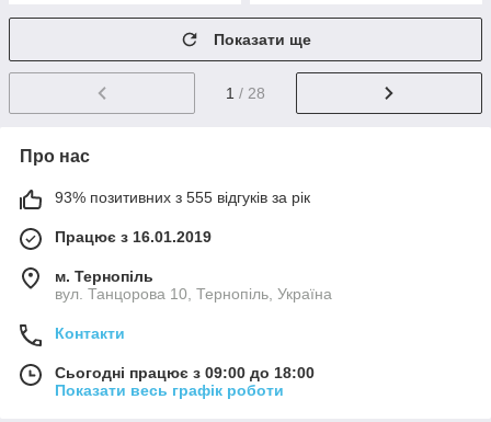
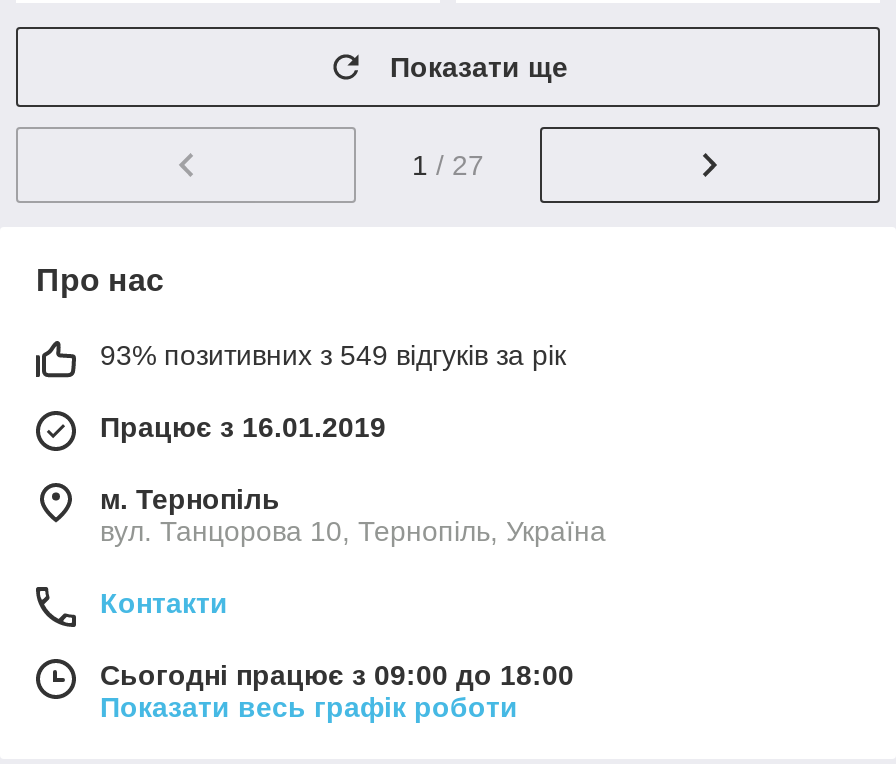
[226,85,265,102] 1 / 28 -> [412,149,484,181] 1 / 27
[55,189,310,206] 93% позитивних з 555 відгуків за рік -> [100,339,566,371] 93% позитивних з 549 відгуків за рік

